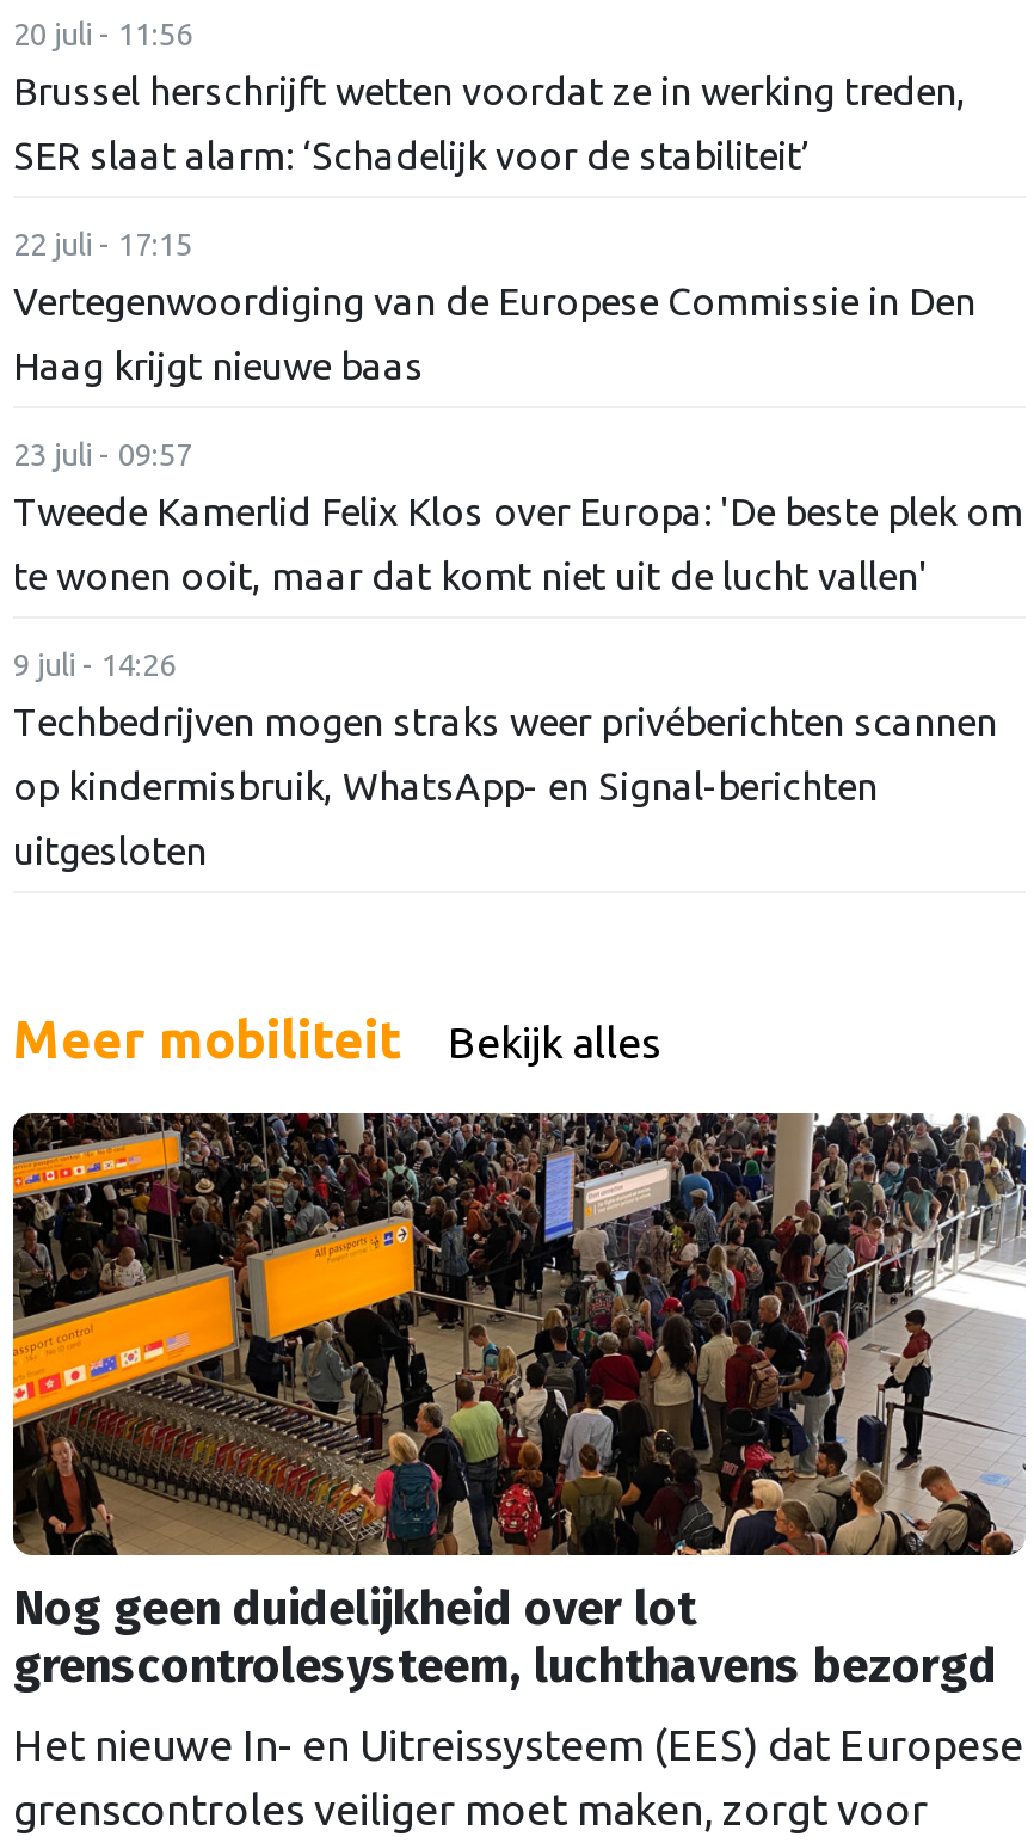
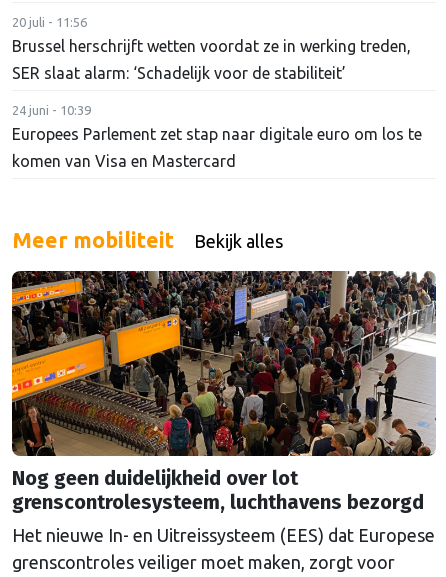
[13,226,1023,871] 22 juli - 17:15 | Vertegenwoordiging van de Europese Commissie in Den | Haag krijgt nieuwe baas | 23 juli - 09:57 | Tweede Kamerlid Felix Klos over Europa: 'De beste plek om | te wonen ooit, maar dat komt niet uit de lucht vallen' | 9 juli - 14:26 | Techbedrijven mogen straks weer privéberichten scannen | op kindermisbruik, WhatsApp- en Signal-berichten | uitgesloten -> [12,103,422,170] 24 juni - 10:39 | Europees Parlement zet stap naar digitale euro om los te | komen van Visa en Mastercard

